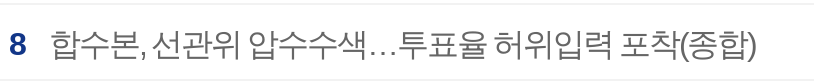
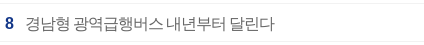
[49,27,755,61] 합수본, 선관위 압수수색…투표율 허위입력 포착(종합) -> [25,15,274,32] 경남형 광역급행버스 내년부터 달린다

